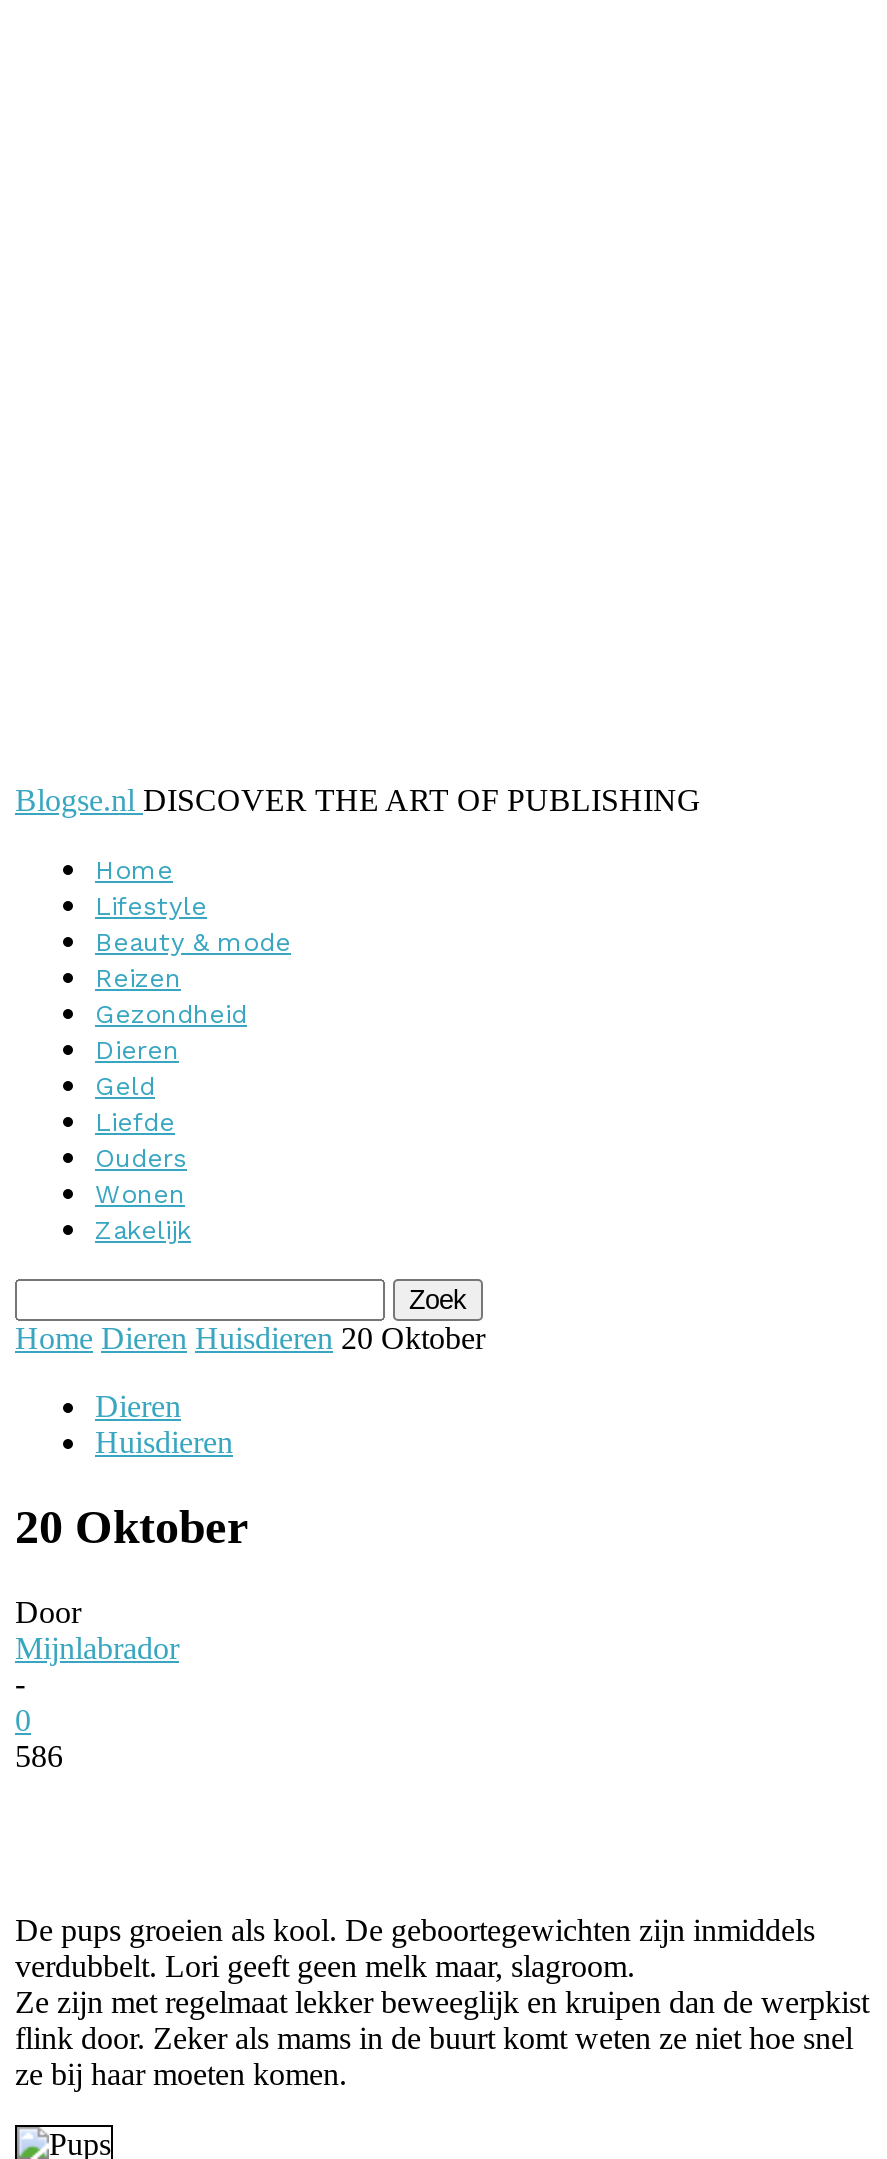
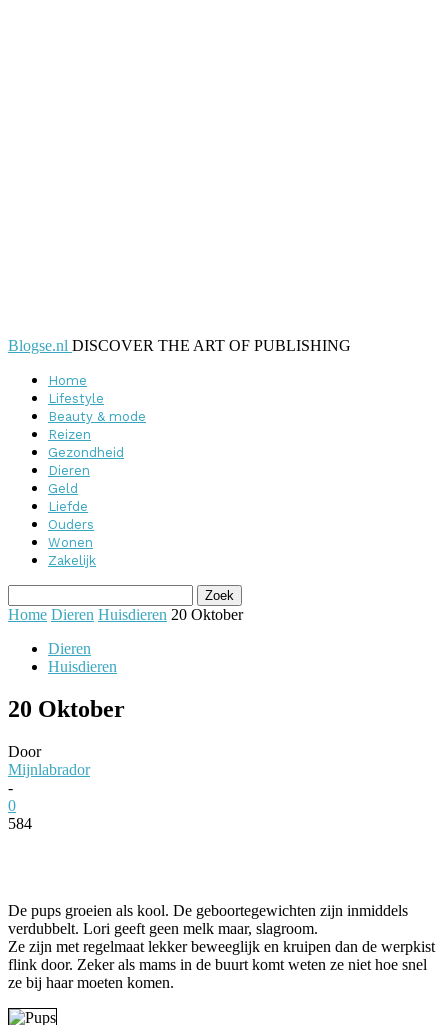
[15,1739,63,1773] 586 -> [8,815,32,832] 584

